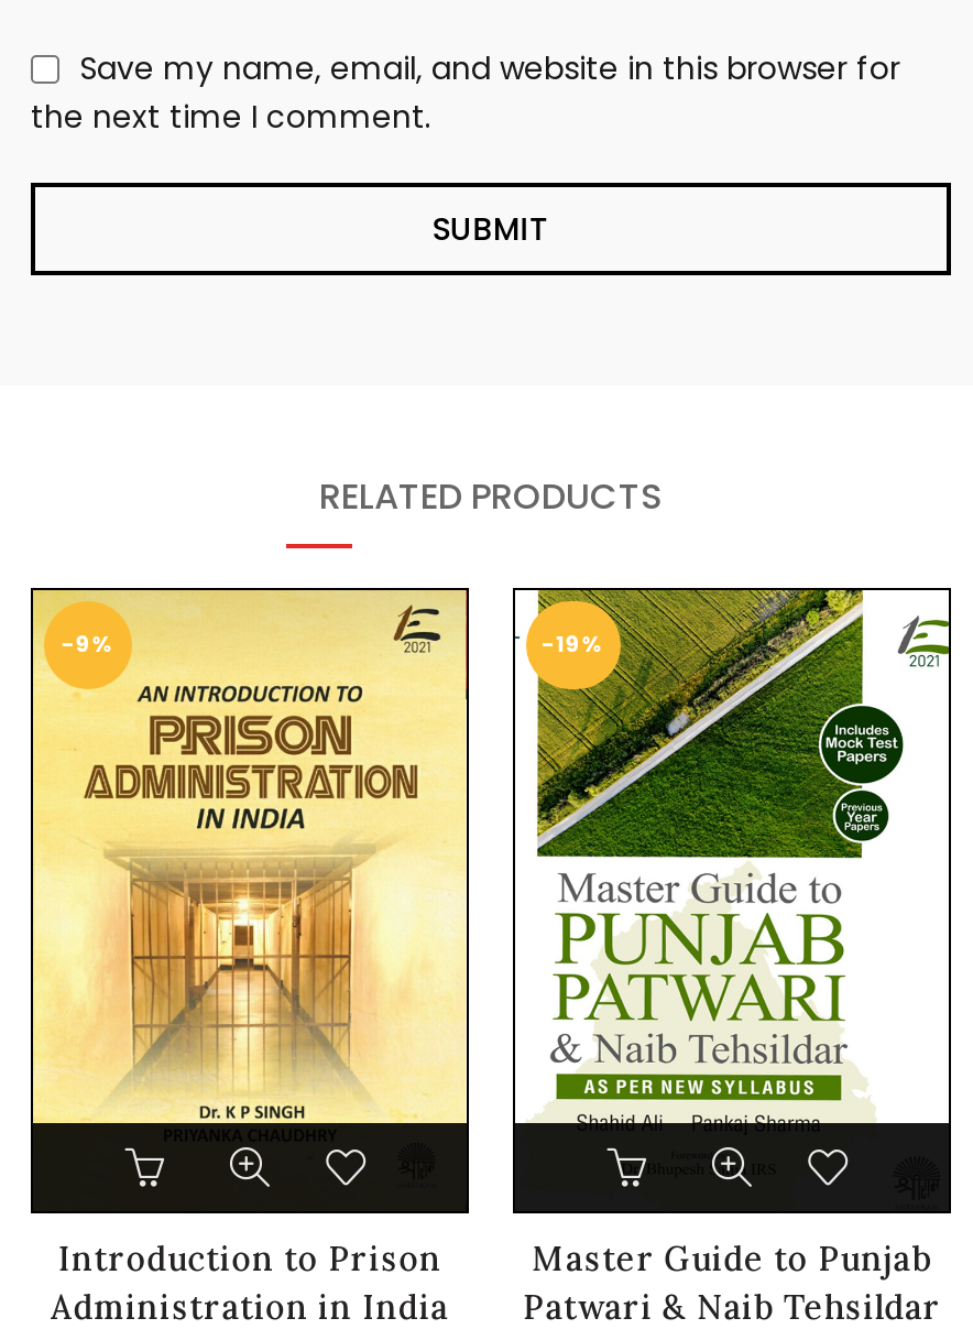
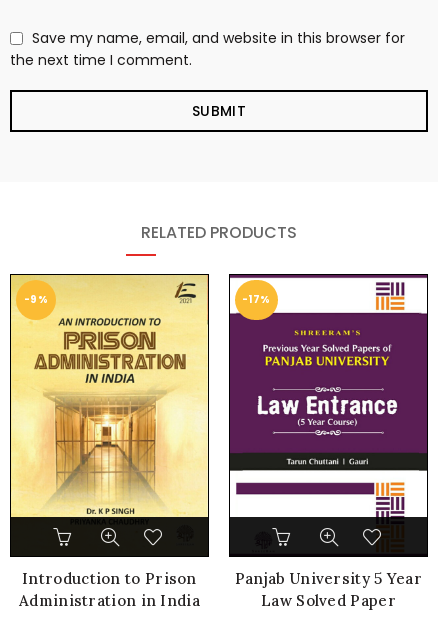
[513,588,951,1125] [image] | -19% -> [229,274,428,518] [image] | -17%
[523,1237,941,1327] Master Guide to Punjab | Patwari & Naib Tehsildar -> [235,568,422,609] Panjab University 5 Year | Law Solved Paper

